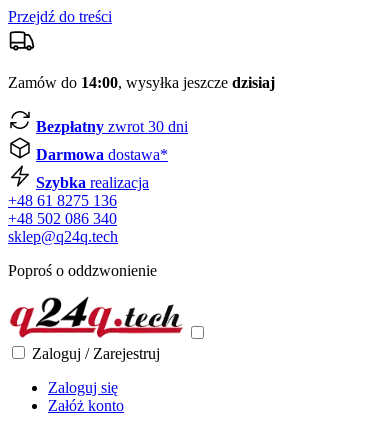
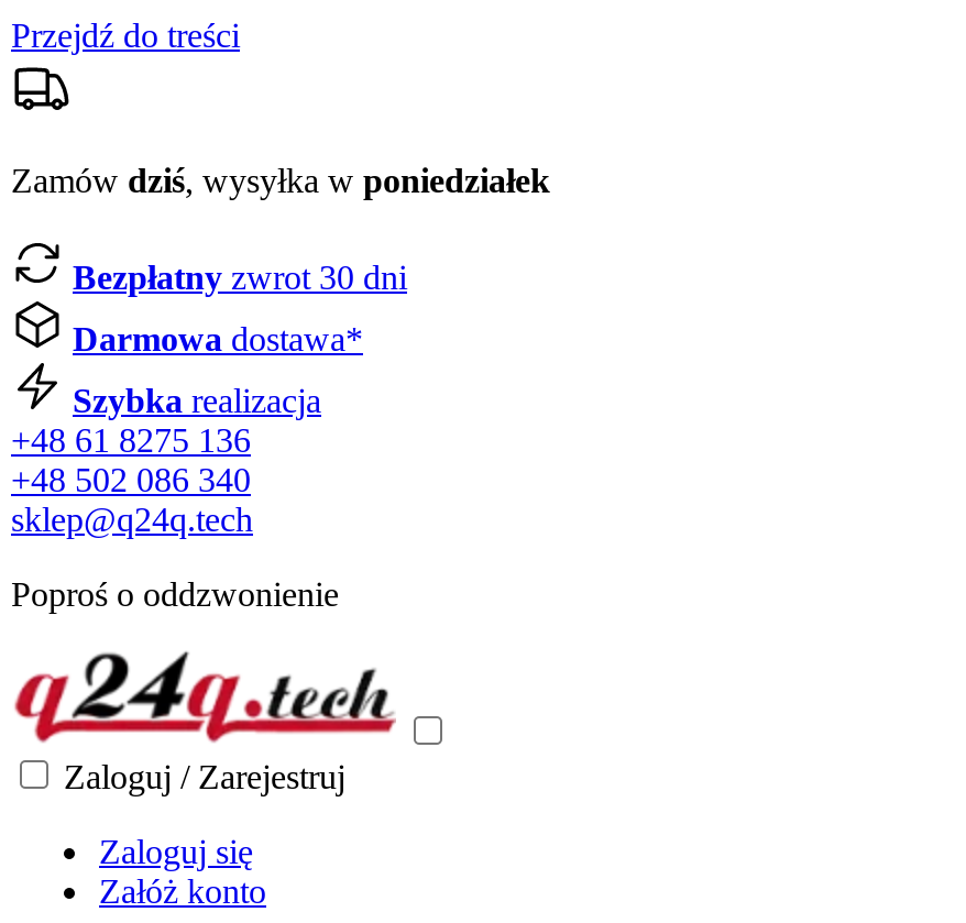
[8,74,275,91] Zamów do 14:00, wysyłka jeszcze dzisiaj -> [11,162,550,199] Zamów dziś, wysyłka w poniedziałek

